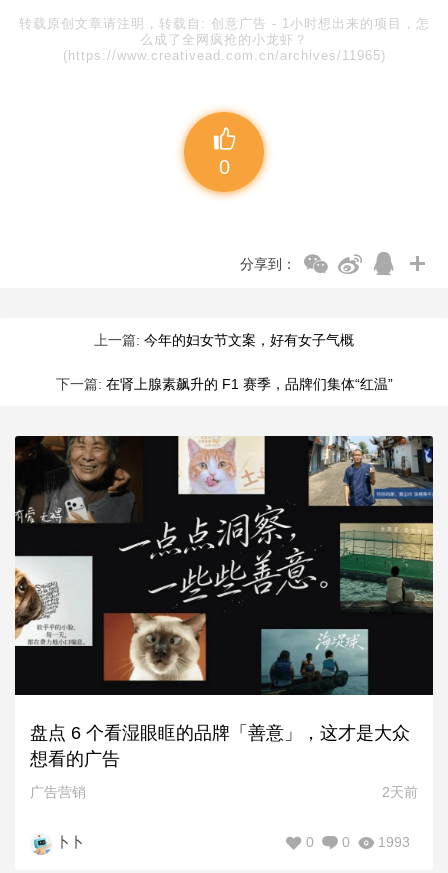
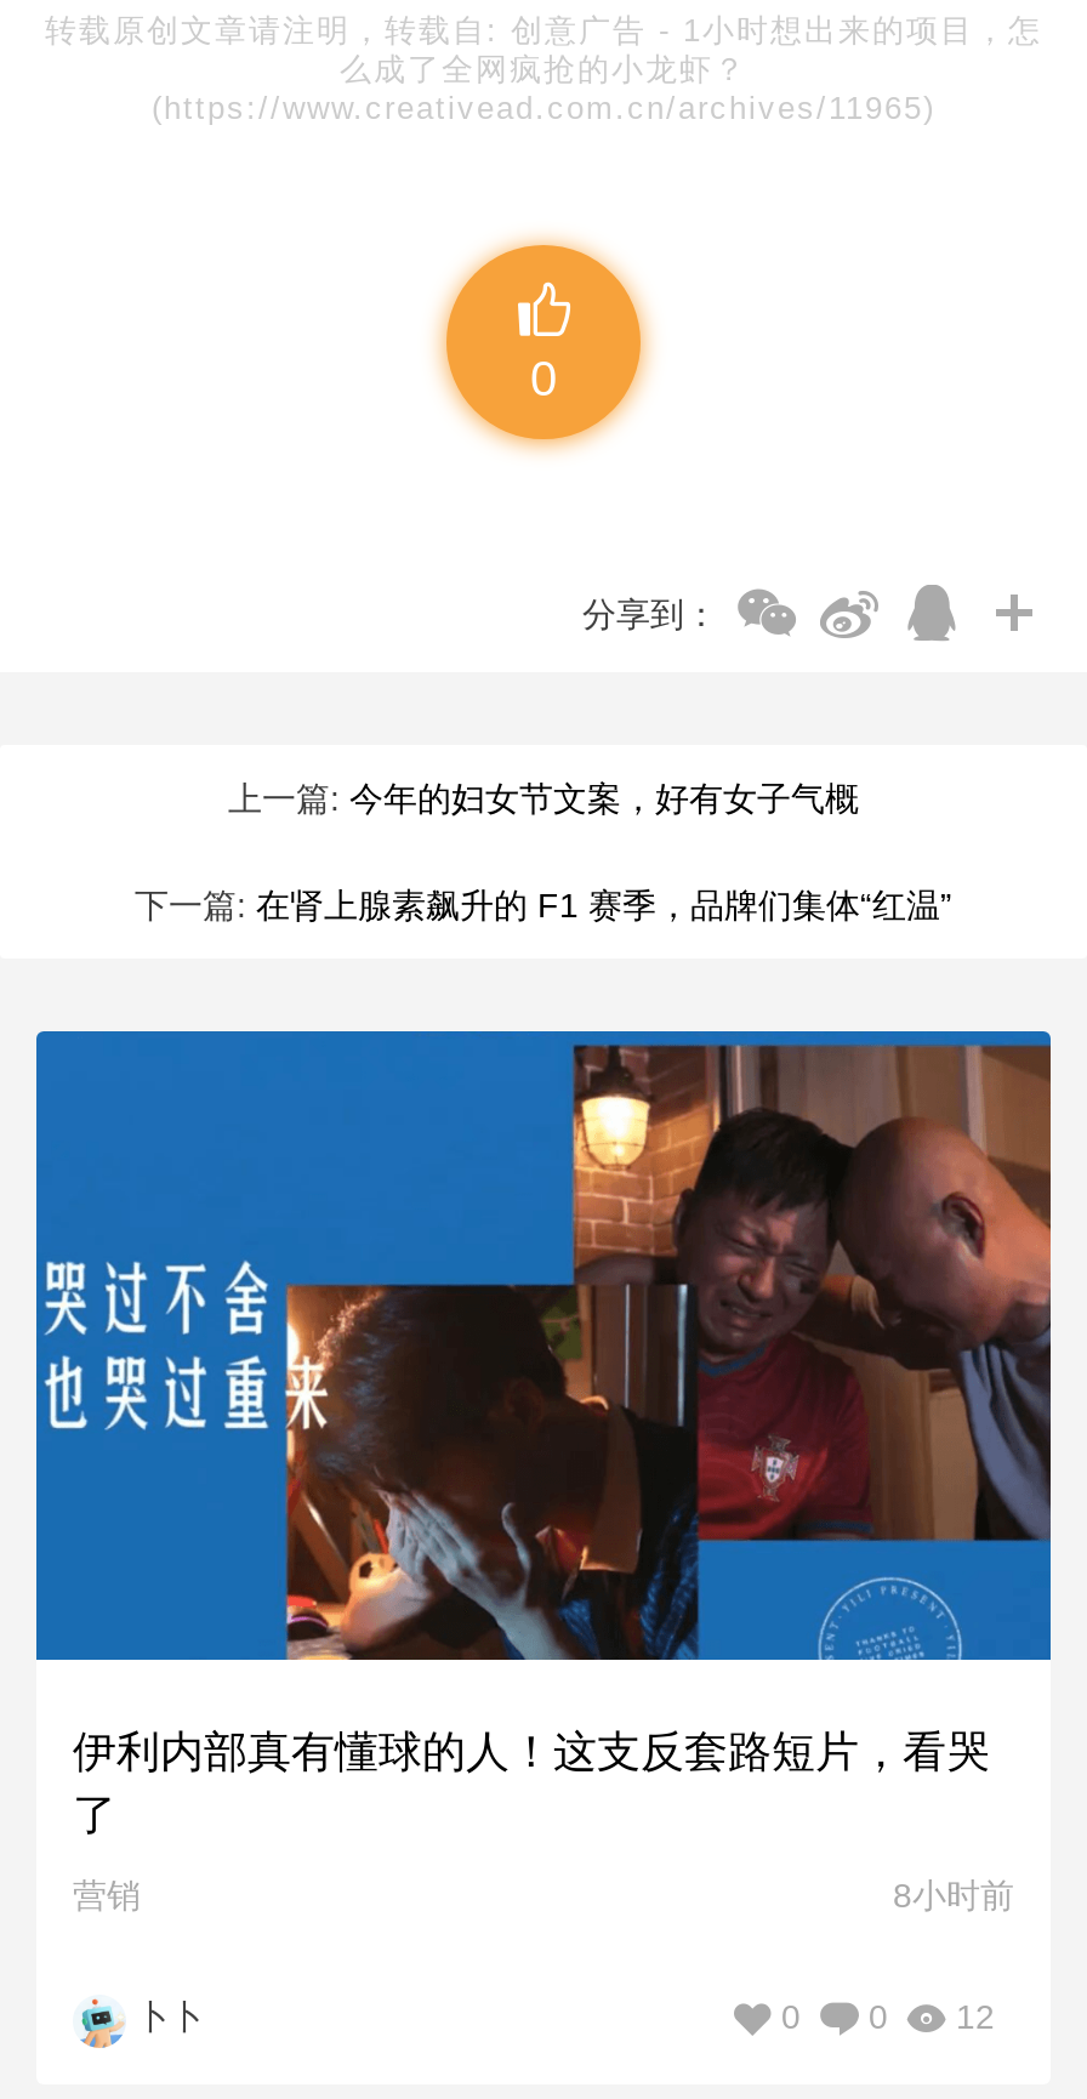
[14,435,434,769] [image] | 盘点 6 个看湿眼眶的品牌「善意」，这才是大众 | 想看的广告 -> [34,1029,1053,1840] [image] | 伊利内部真有懂球的人！这支反套路短片，看哭 | 了
[30,784,418,800] 广告营销 | 2天前 -> [73,1876,1014,1915] 营销 | 8小时前
[306,834,410,850] 0 0 1993 -> [781,1998,995,2036] 0 0 12

